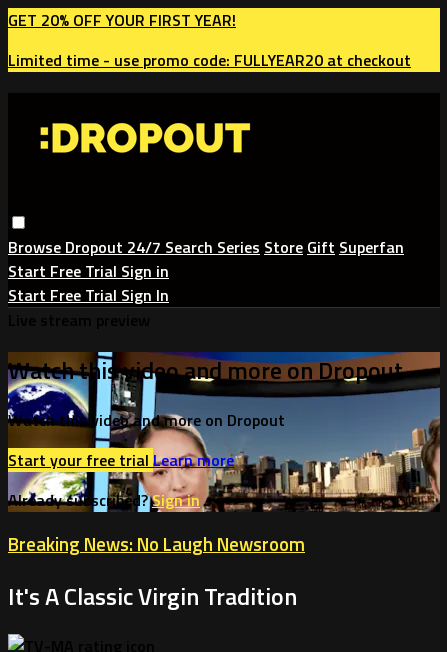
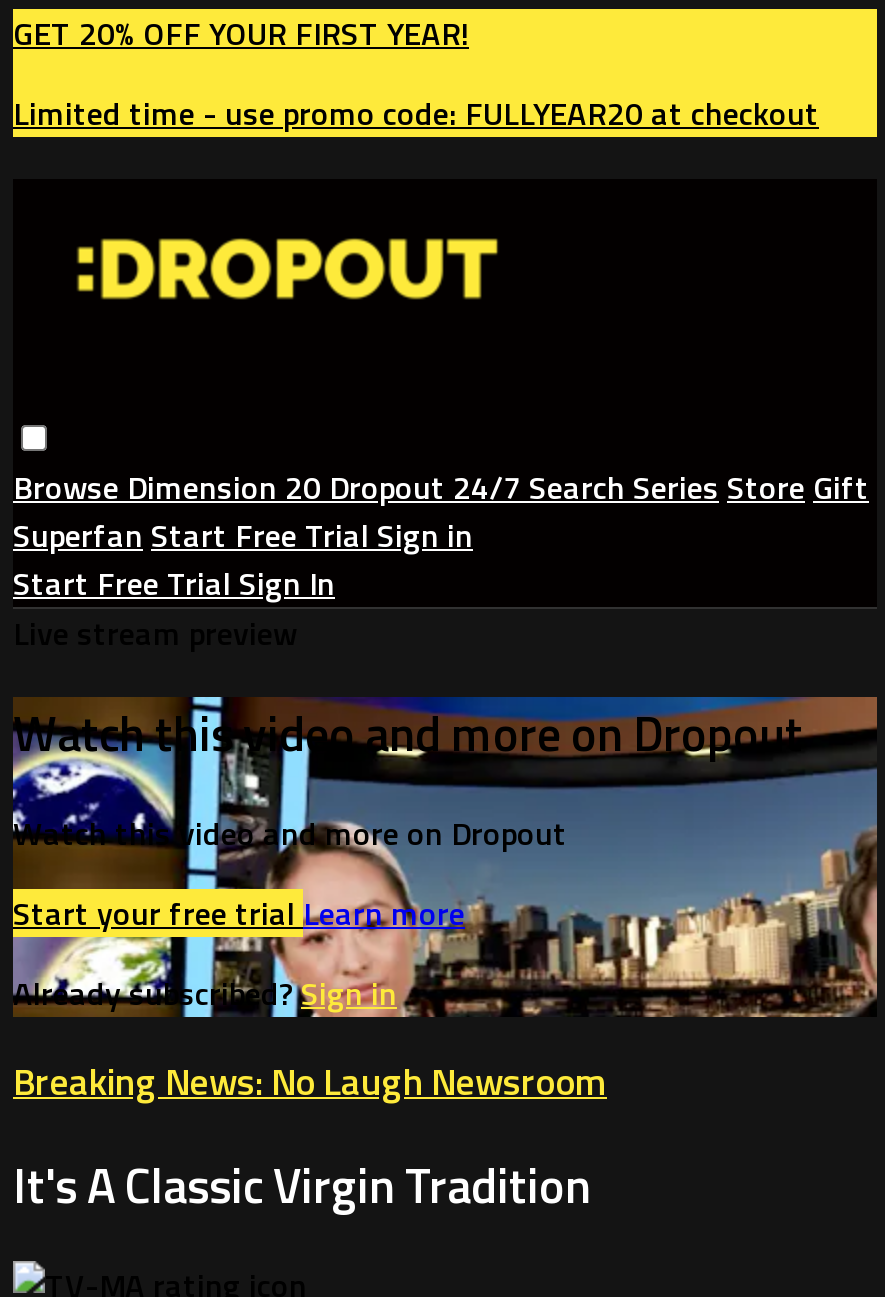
[8,235,404,283] Browse Dropout 24/7 Search Series Store Gift Superfan | Start Free Trial Sign in -> [13,463,869,559] Browse Dimension 20 Dropout 24/7 Search Series Store Gift | Superfan Start Free Trial Sign in

